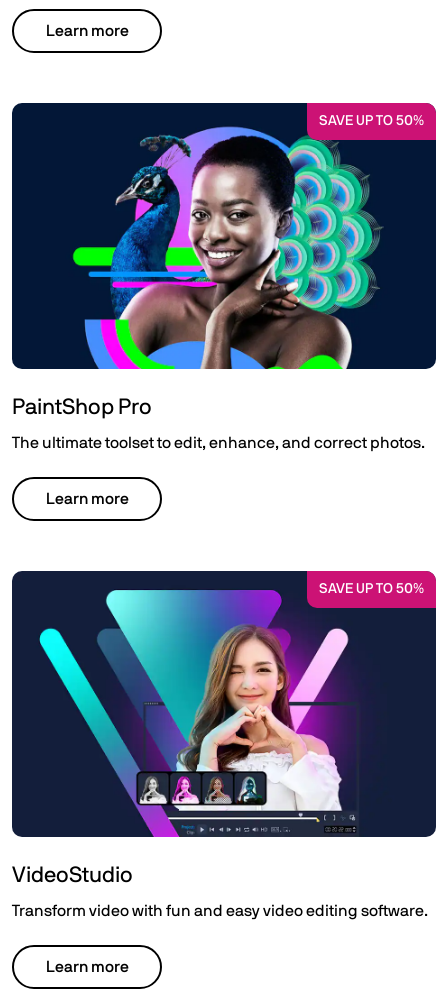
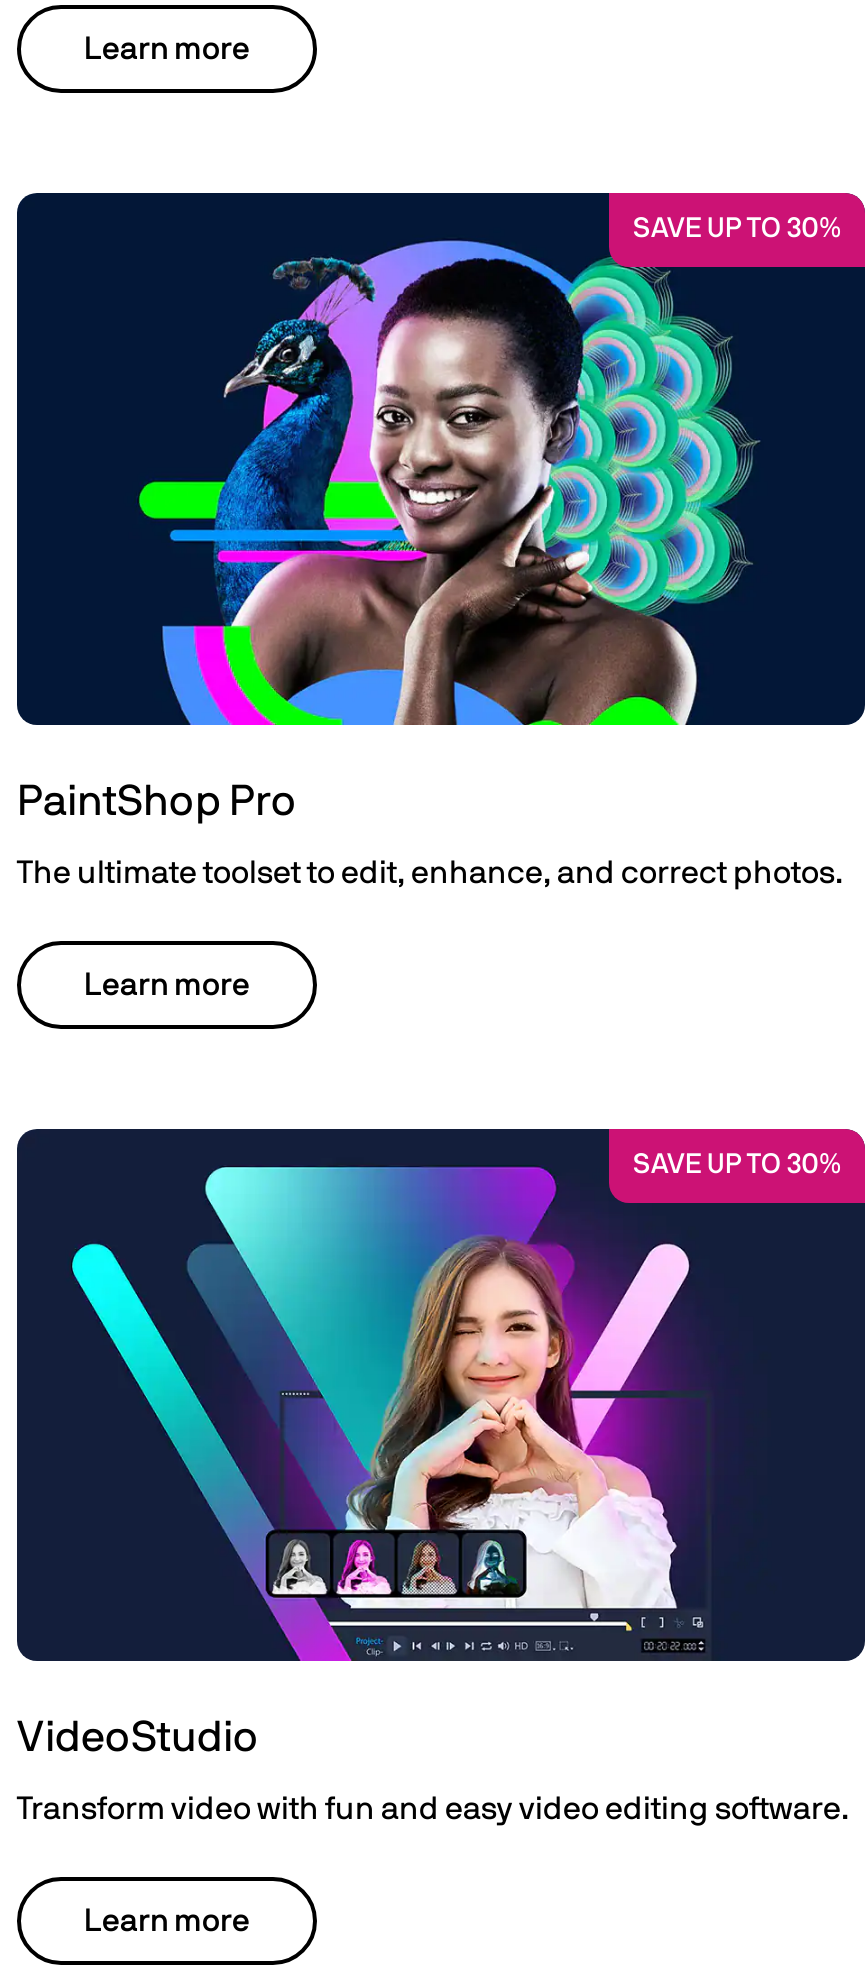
[319,114,424,128] SAVE UP TO 50% -> [633,215,841,243] SAVE UP TO 30%
[319,582,424,596] SAVE UP TO 50% -> [633,1151,841,1179] SAVE UP TO 30%

